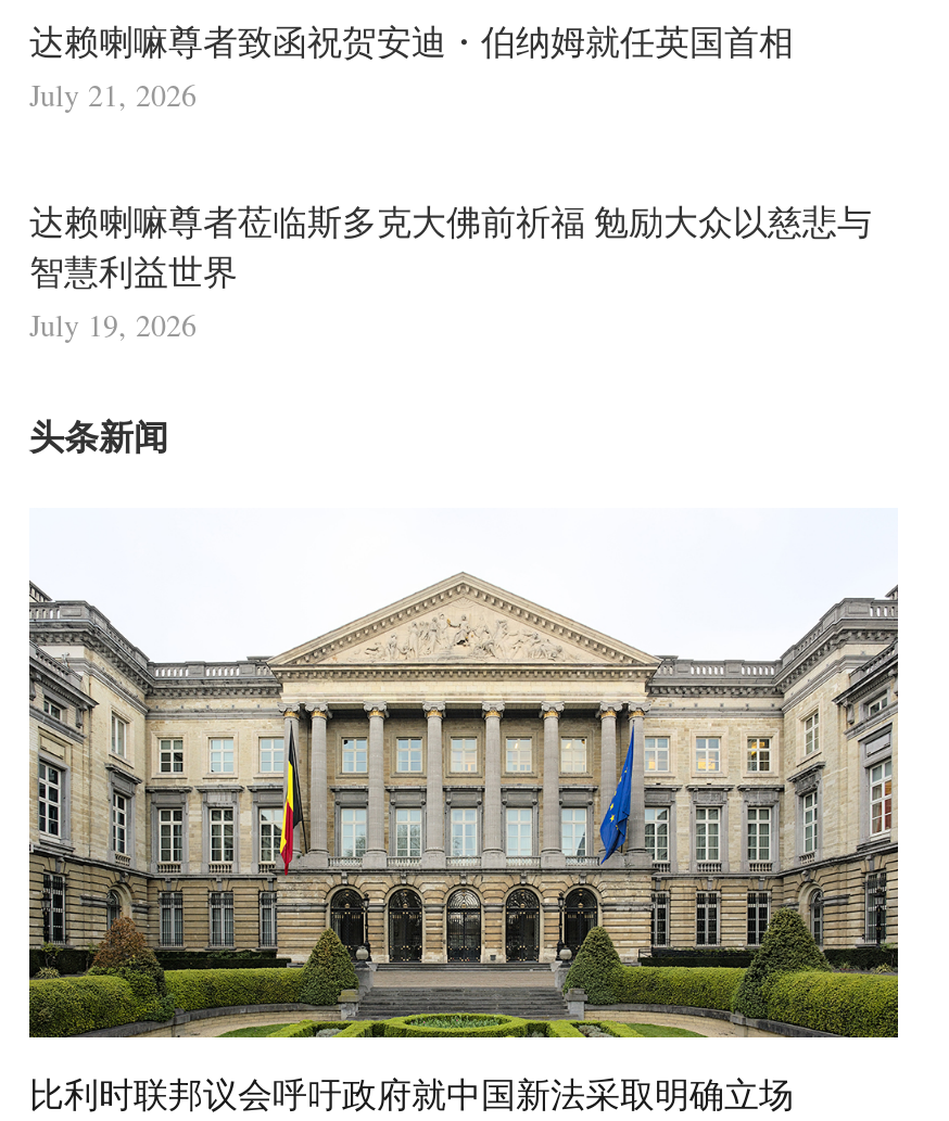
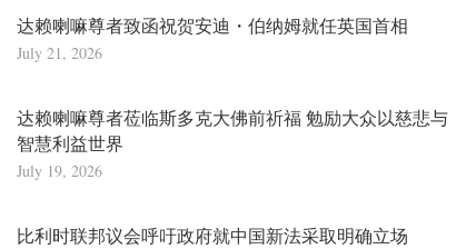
[29,410,168,460] 头条新闻 -> none
[27,571,900,1040] [image] -> none

